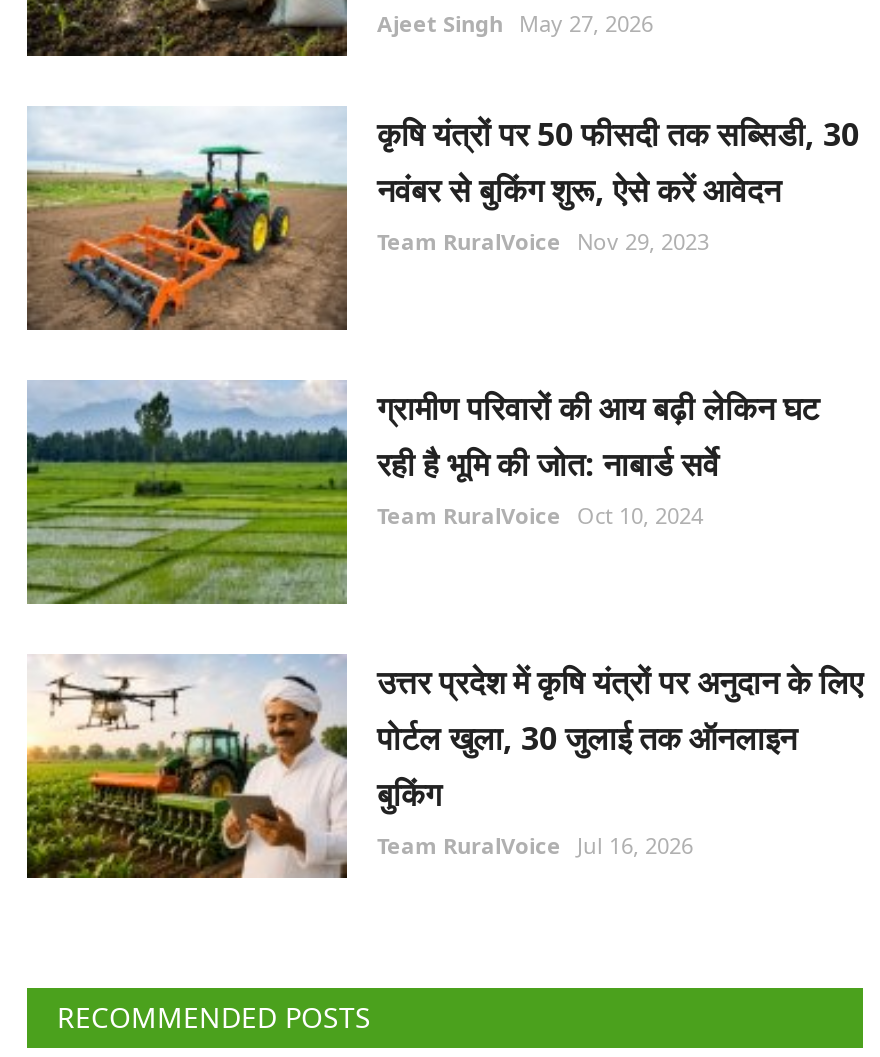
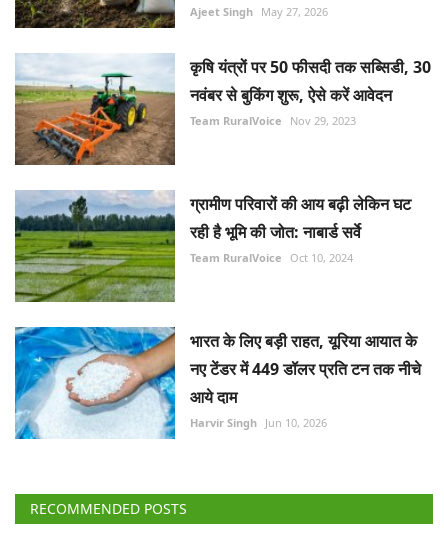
[25,654,863,880] [image] | उत्तर प्रदेश में कृषि यंत्रों पर अनुदान के लिए | पोर्टल खुला, 30 जुलाई तक ऑनलाइन | बुकिंग | Team RuralVoice Jul 16, 2026 -> [14,326,421,440] [image] | भारत के लिए बड़ी राहत, यूरिया आयात के | नए टेंडर में 449 डॉलर प्रति टन तक नीचे | आये दाम | Harvir Singh Jun 10, 2026

